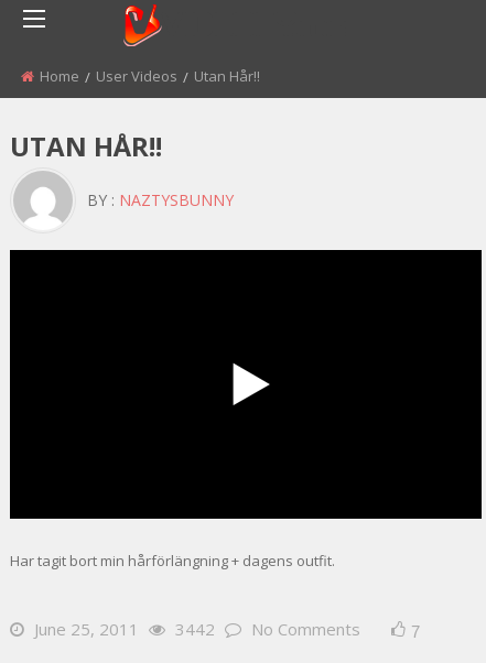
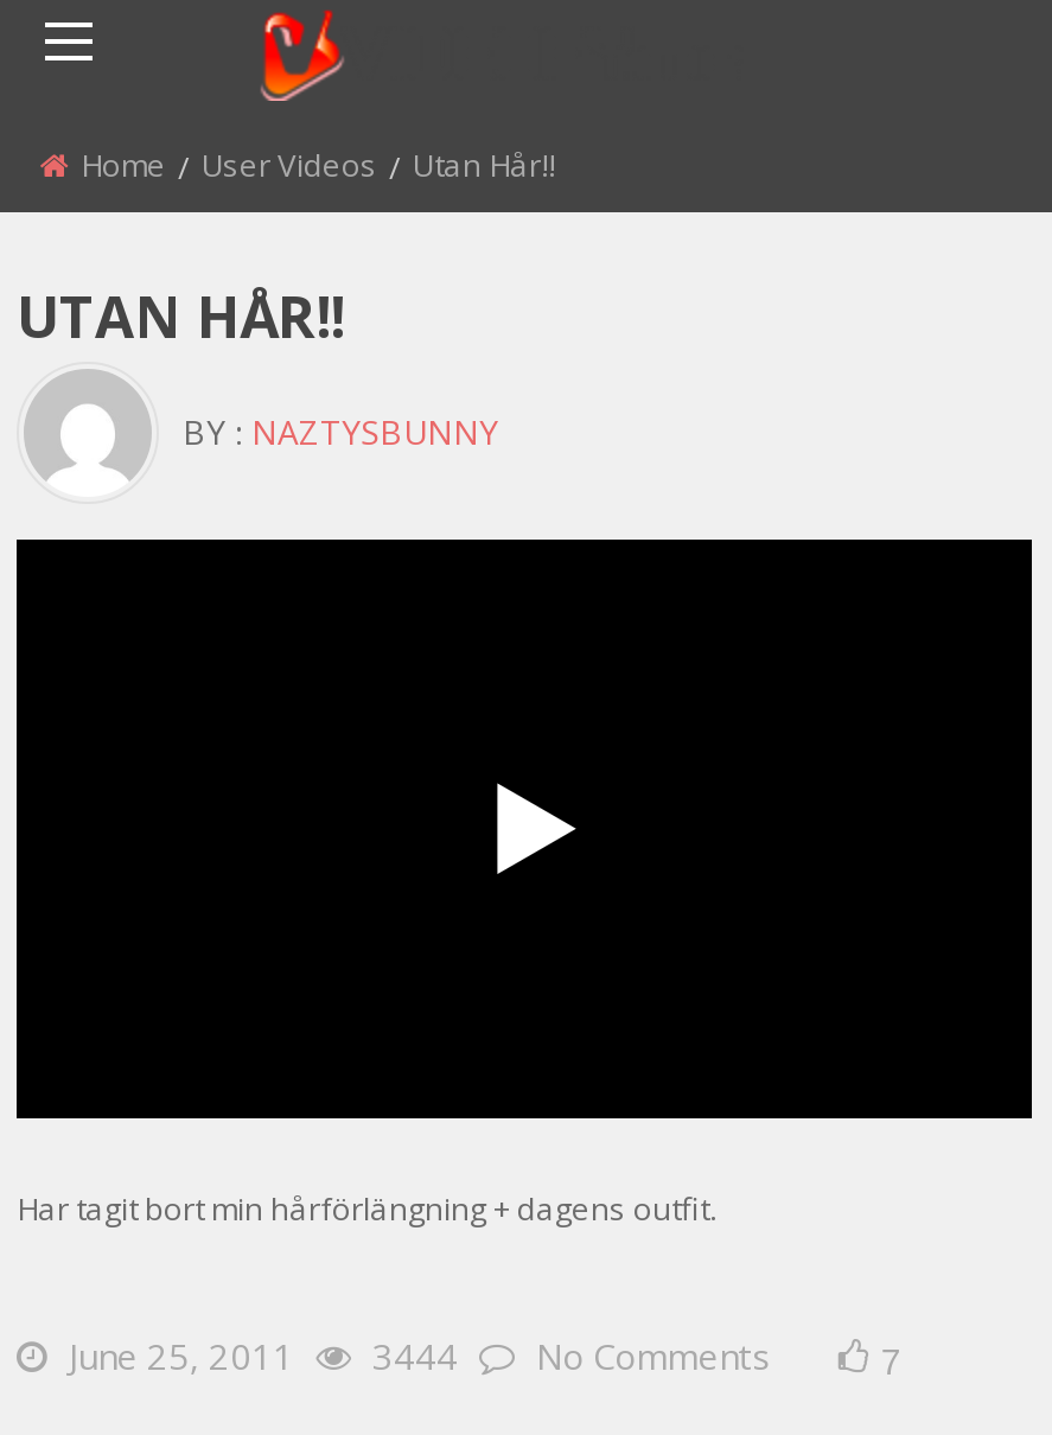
[34,618,360,640] June 25, 2011 3442 No Comments -> [69,1332,771,1379] June 25, 2011 3444 No Comments

